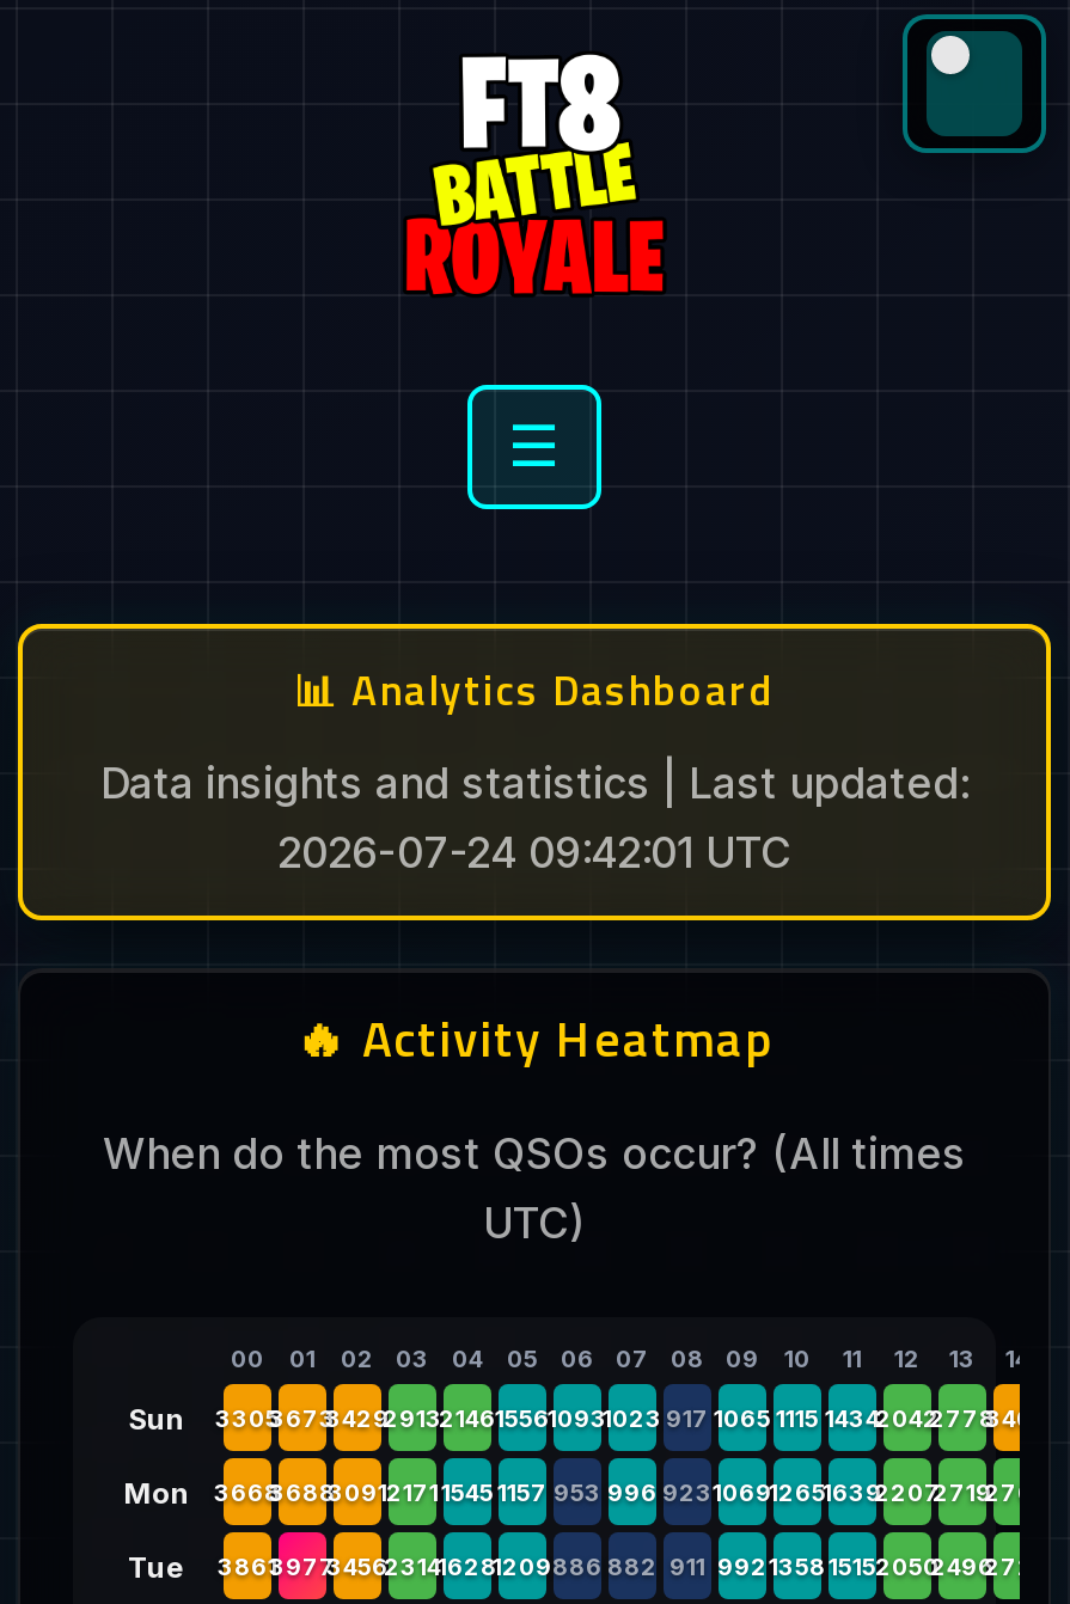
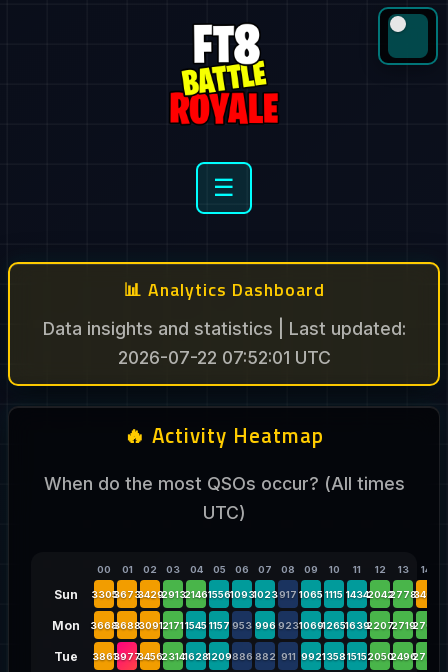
[277,827,791,877] 2026-07-24 09:42:01 UTC -> [117,347,330,368] 2026-07-22 07:52:01 UTC

